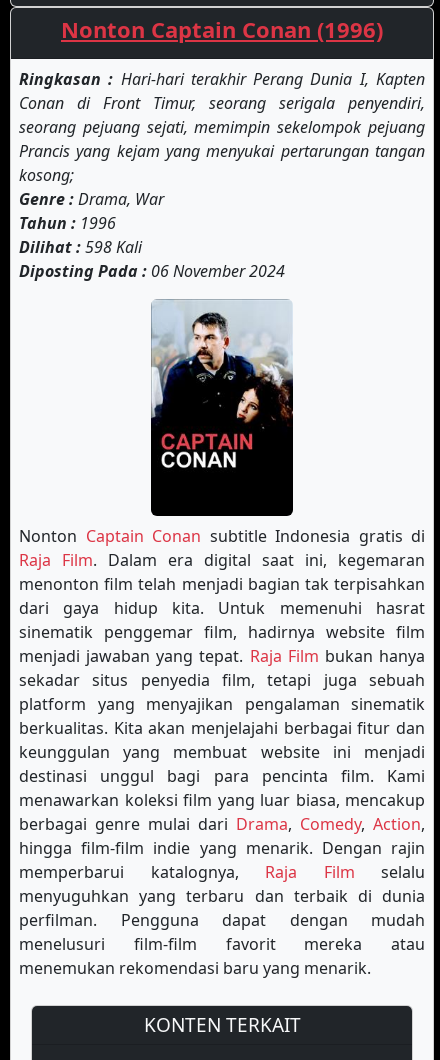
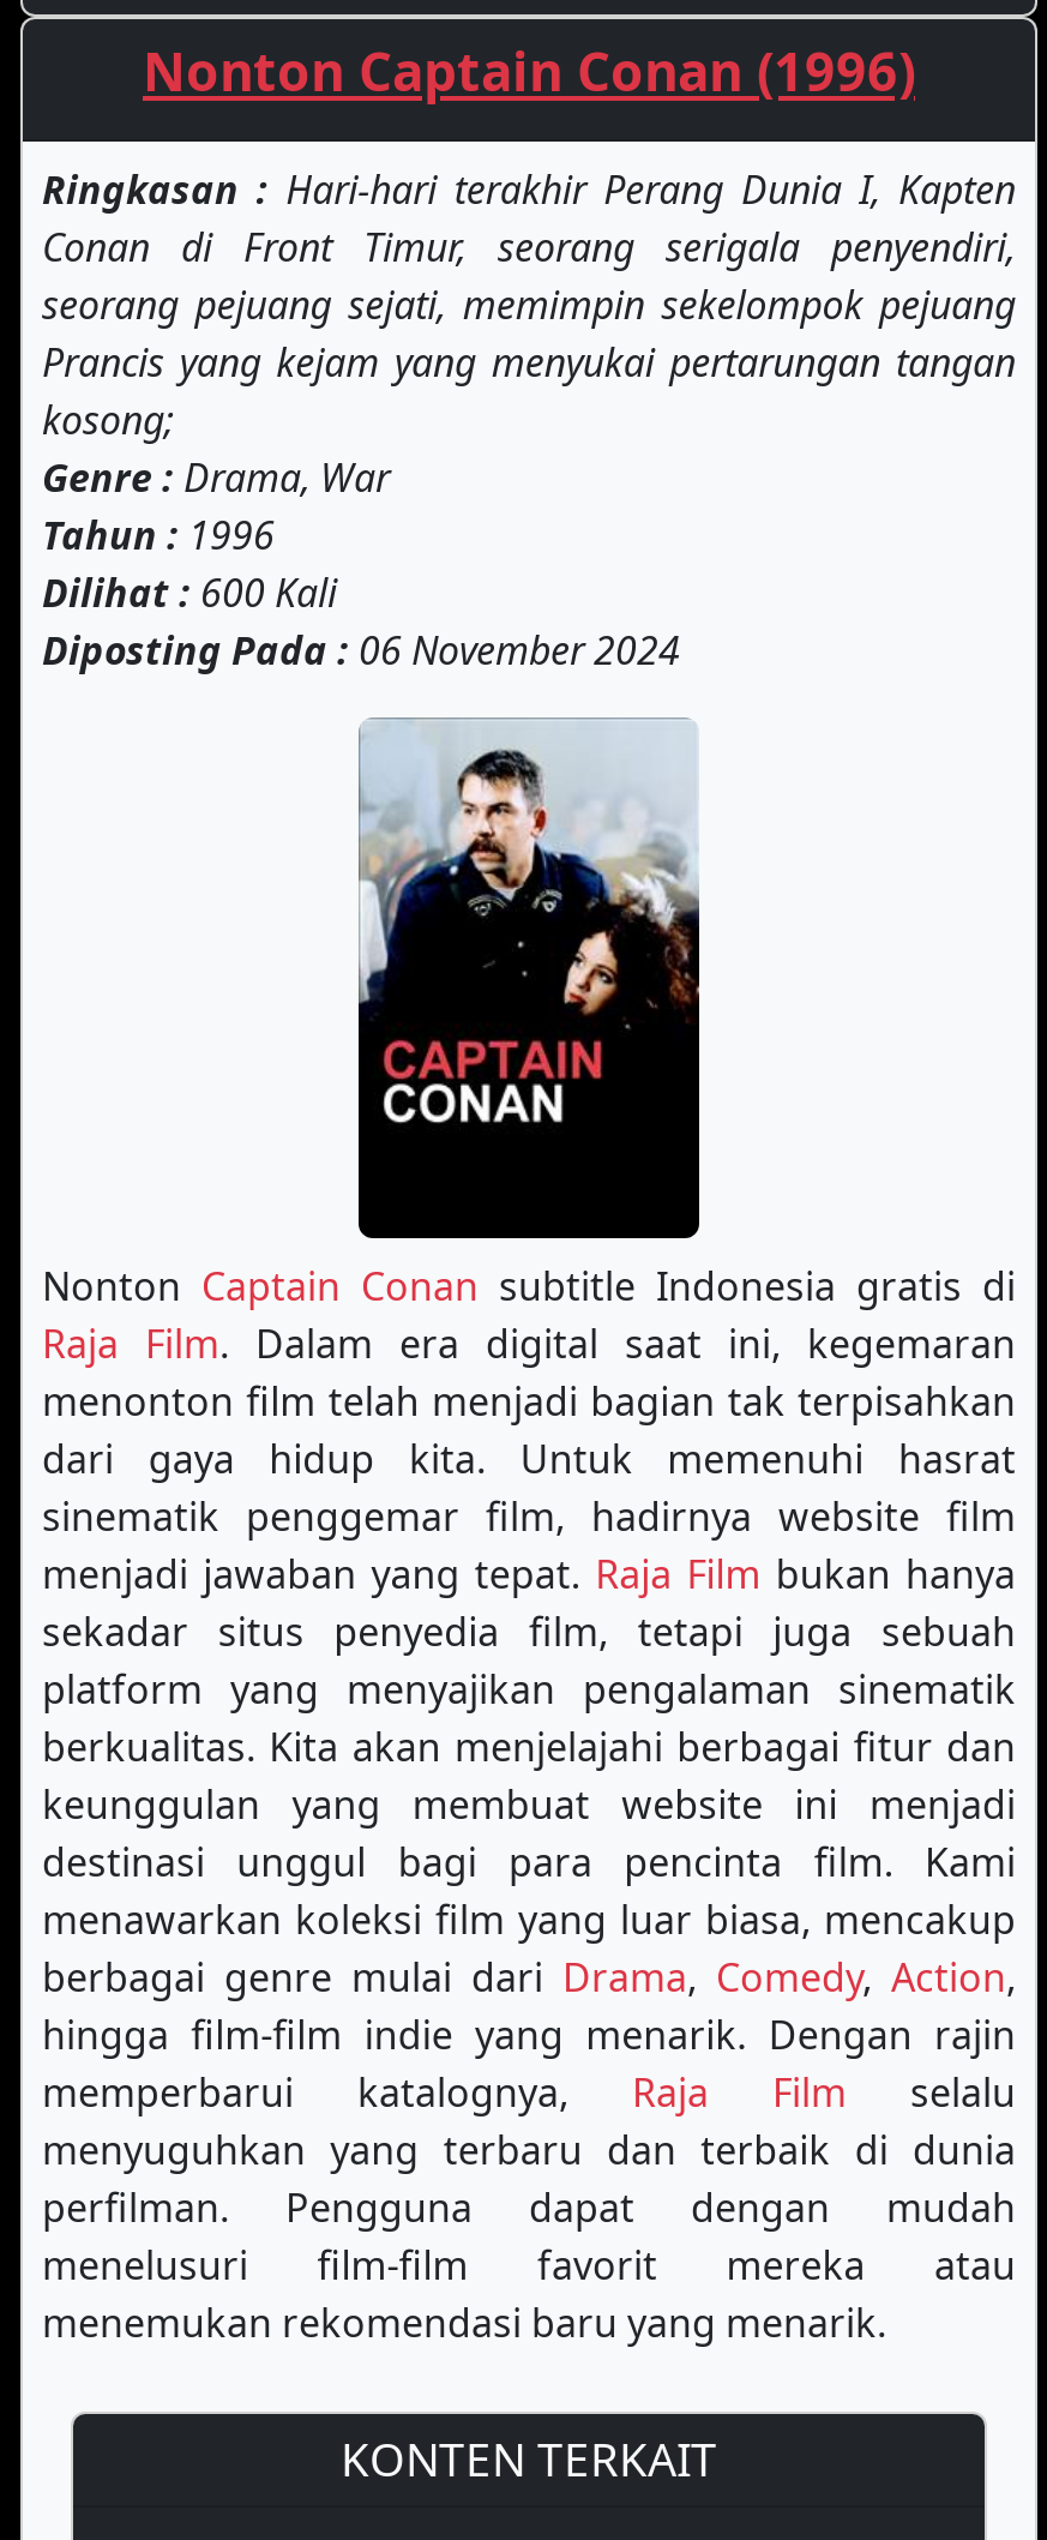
[19,236,142,258] Dilihat : 598 Kali -> [42,566,337,619] Dilihat : 600 Kali

